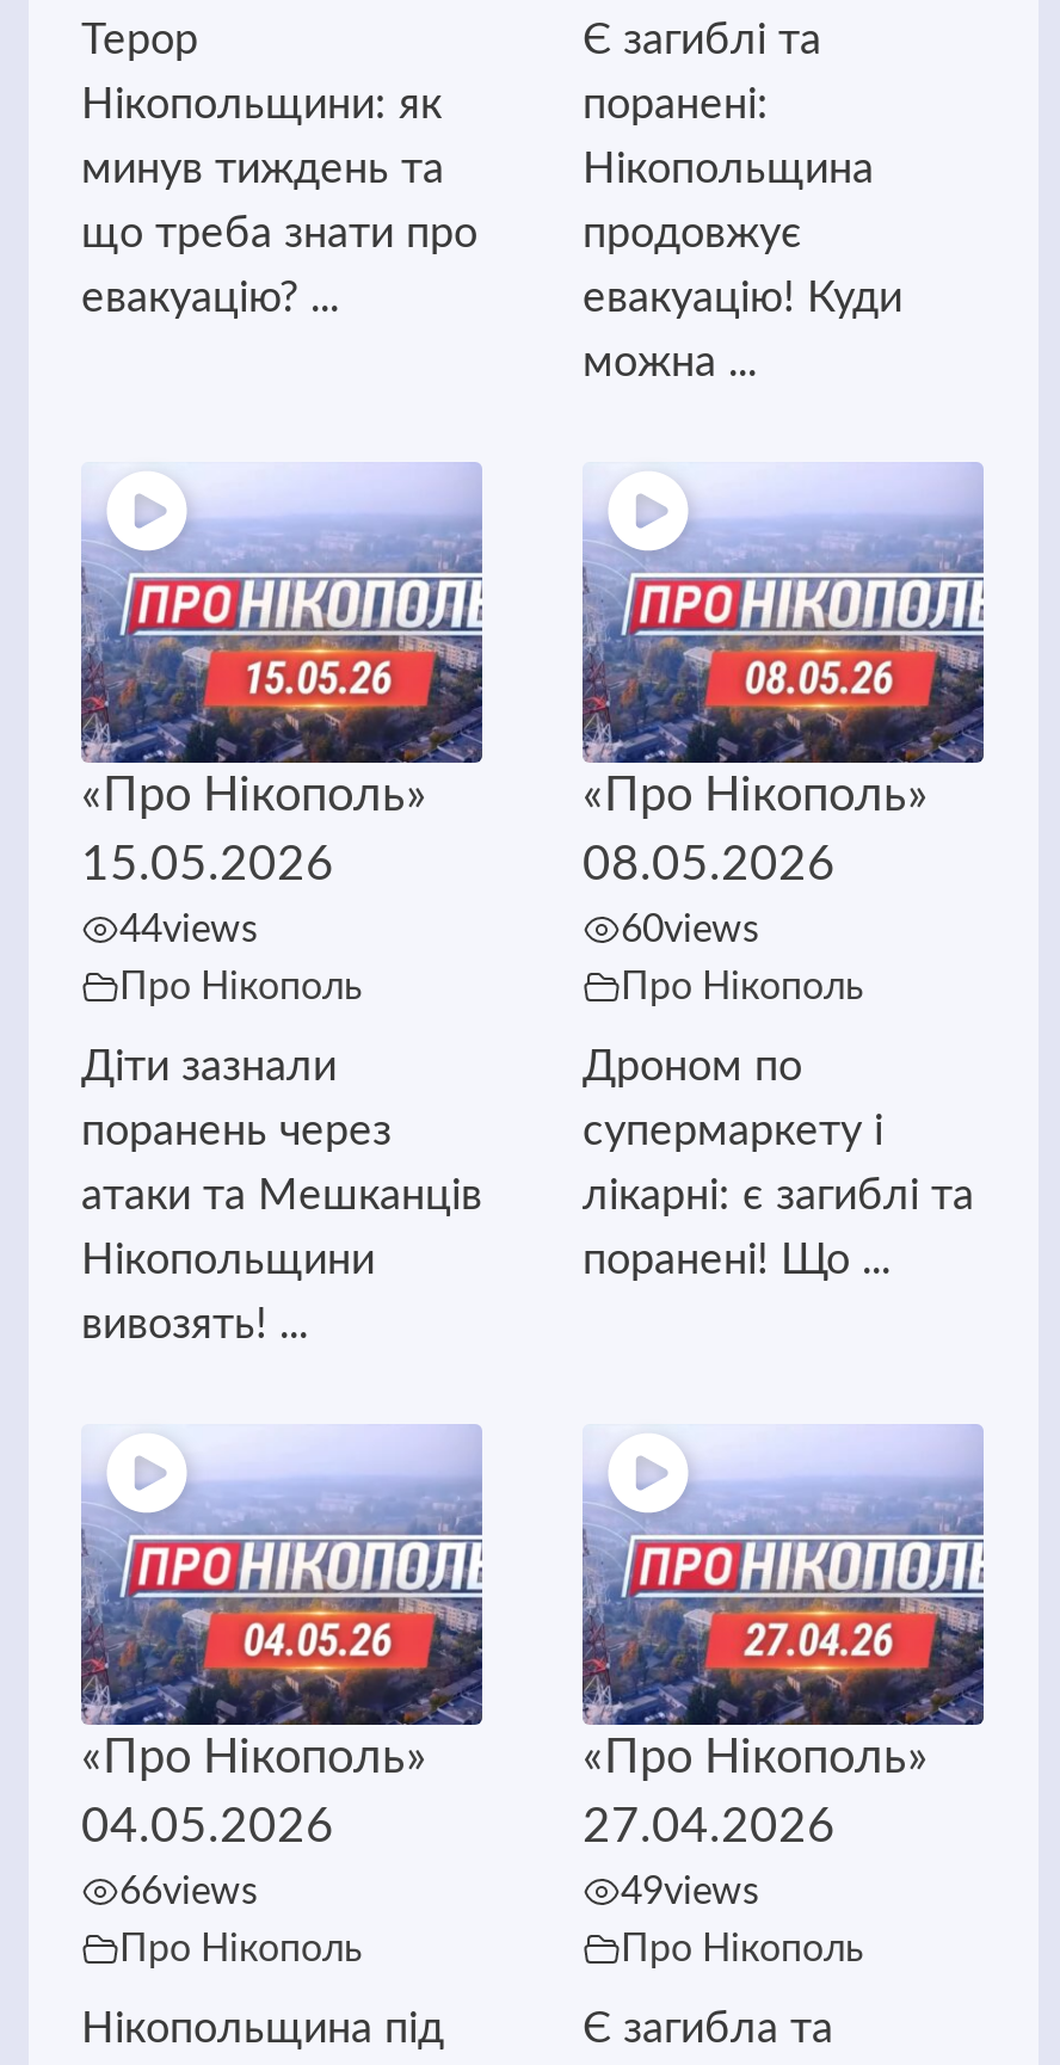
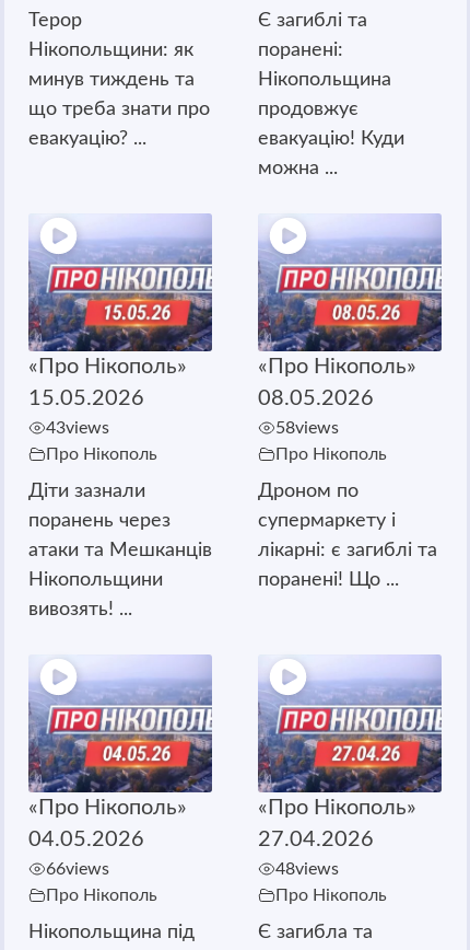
[119,910,258,948] 44views -> [46,419,109,436] 43views
[621,910,759,948] 60views -> [275,419,339,436] 58views
[621,1872,759,1911] 49views -> [275,860,339,878] 48views

